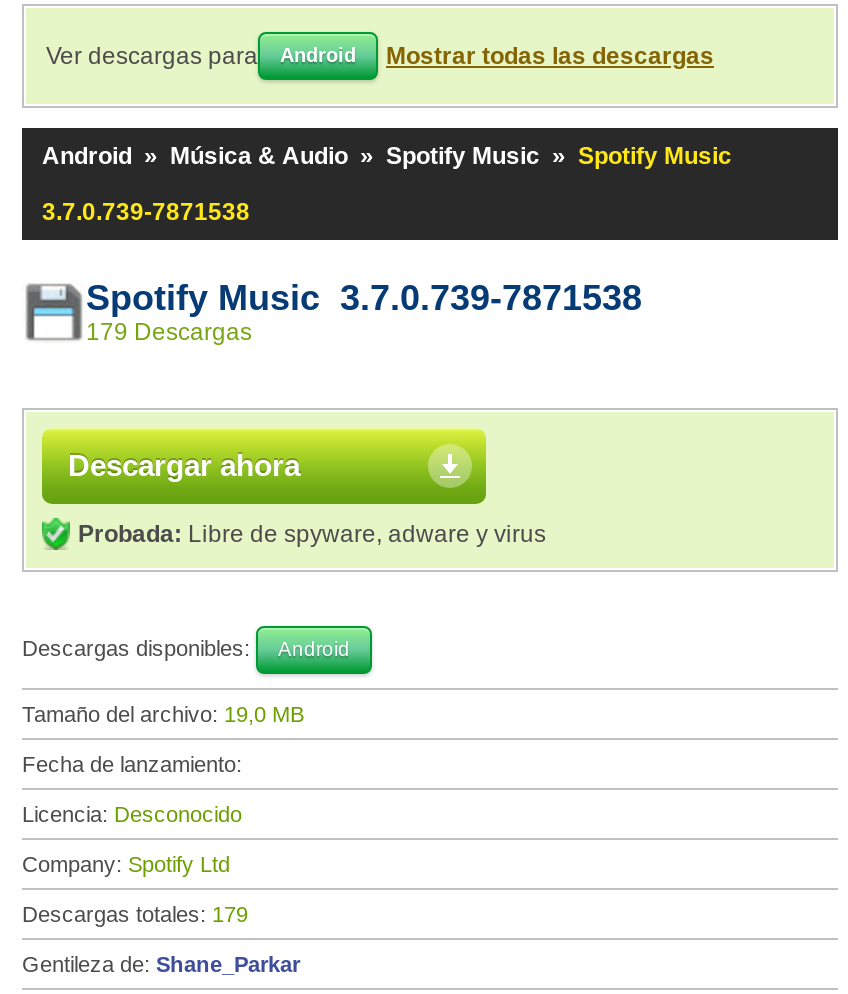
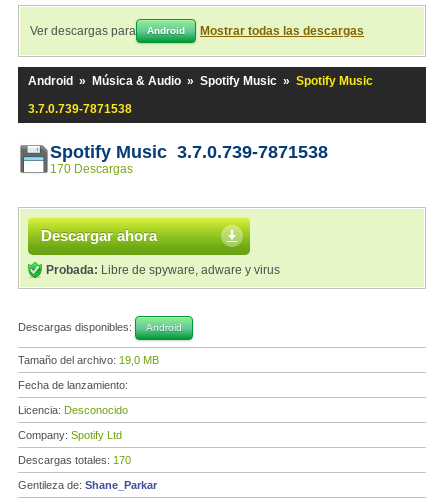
[86,318,252,346] 179 Descargas -> [50,162,133,176] 170 Descargas
[22,902,248,926] Descargas totales: 179 -> [18,454,131,466] Descargas totales: 170

